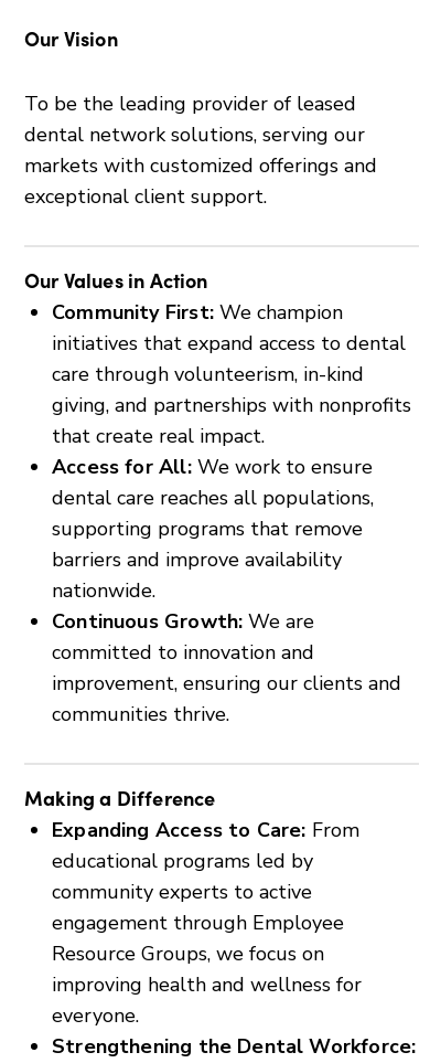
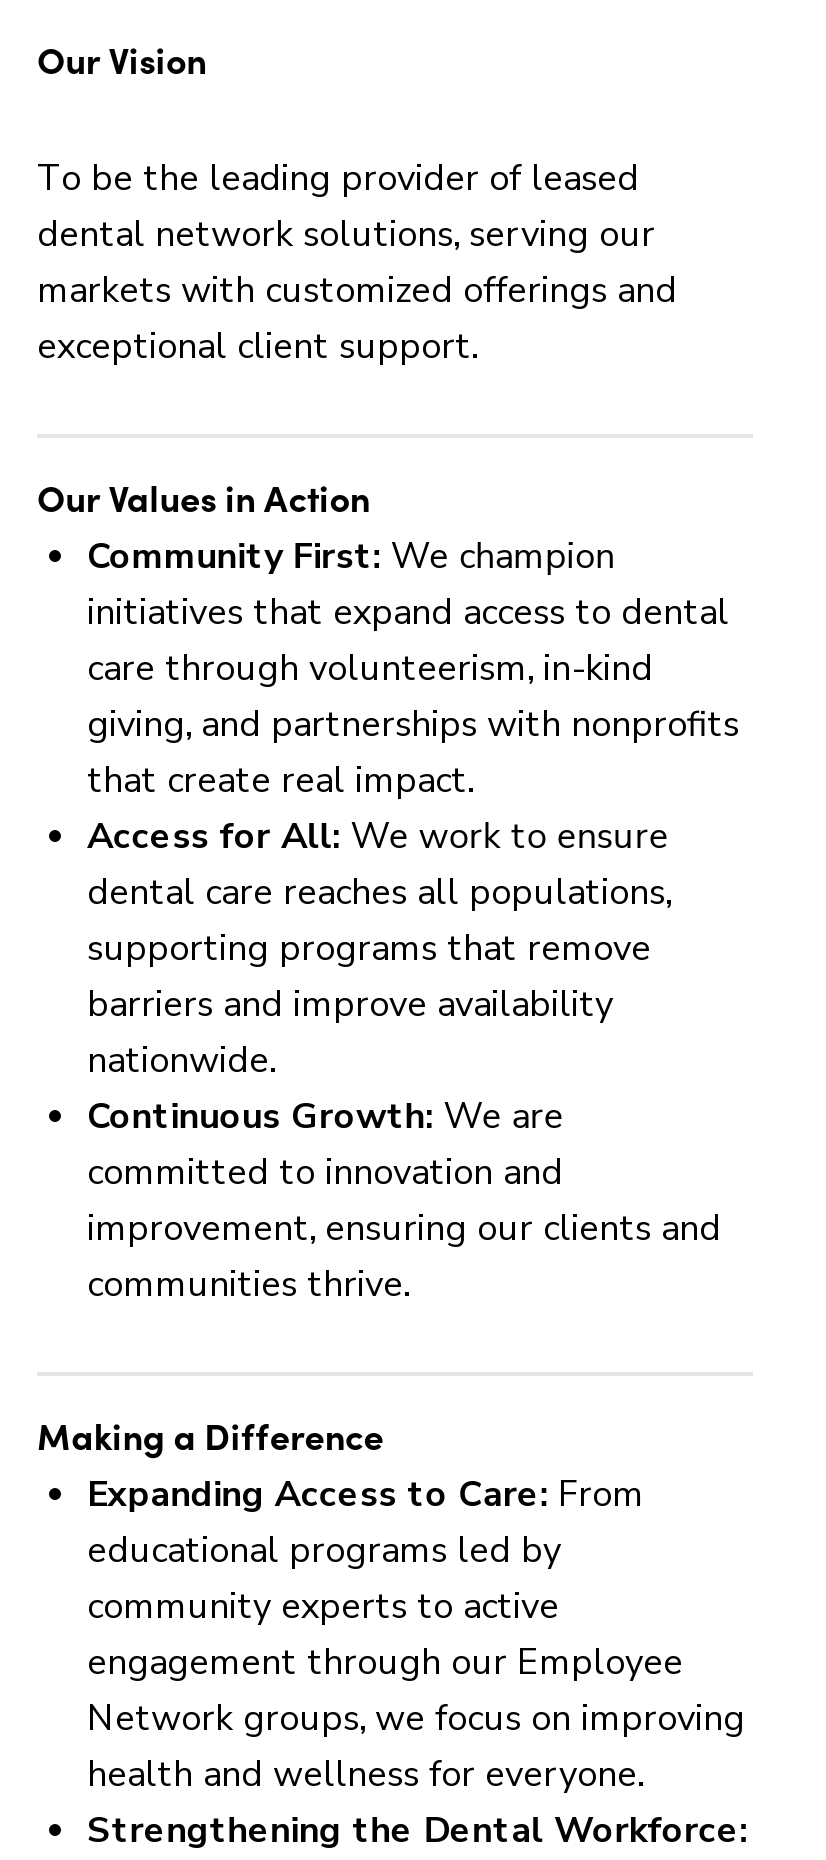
[52,910,362,1029] engagement through Employee | Resource Groups, we focus on | improving health and wellness for | everyone. -> [87,1638,745,1798] engagement through our Employee | Network groups, we focus on improving | health and wellness for everyone.

